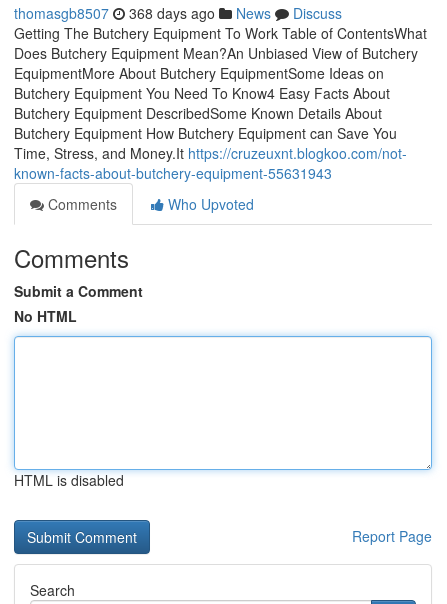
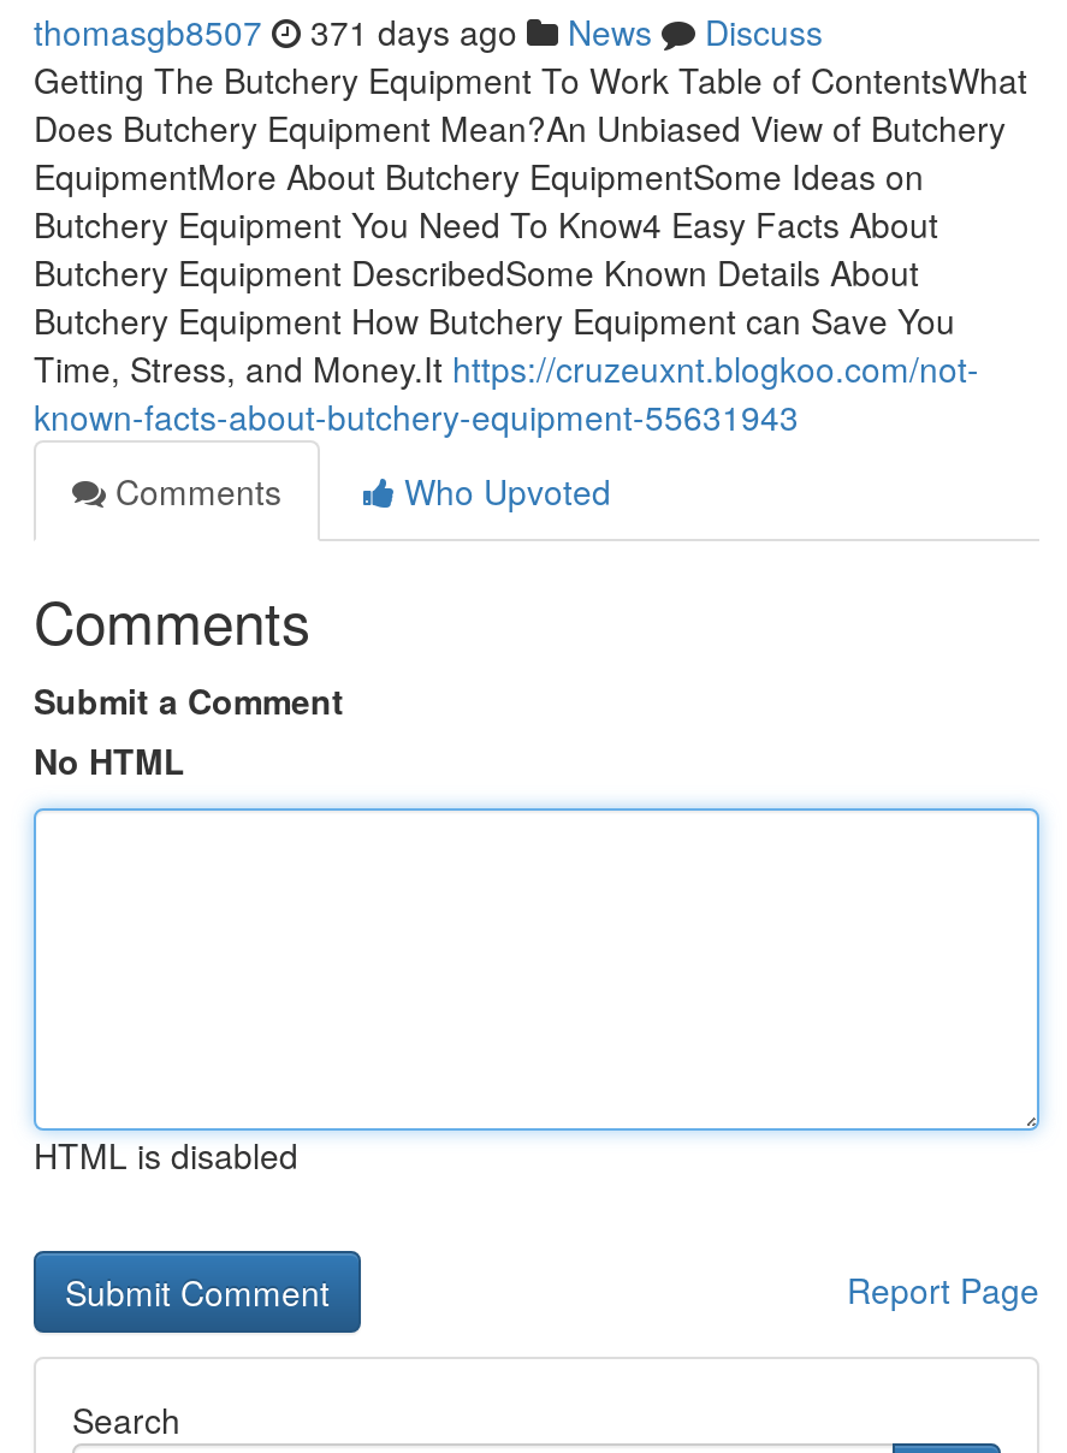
[14,3,342,23] thomasgb8507 368 days ago News Discuss -> [34,7,823,55] thomasgb8507 371 days ago News Discuss

